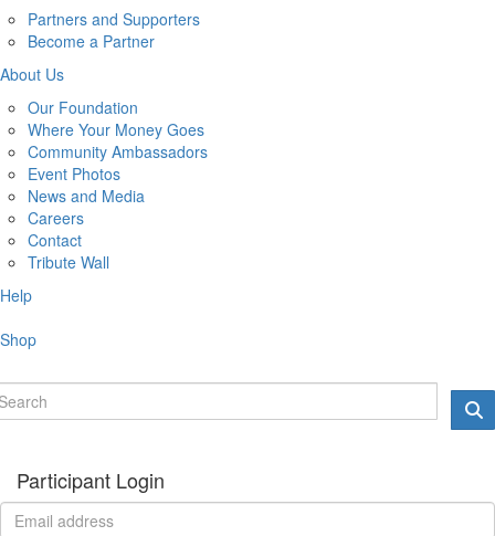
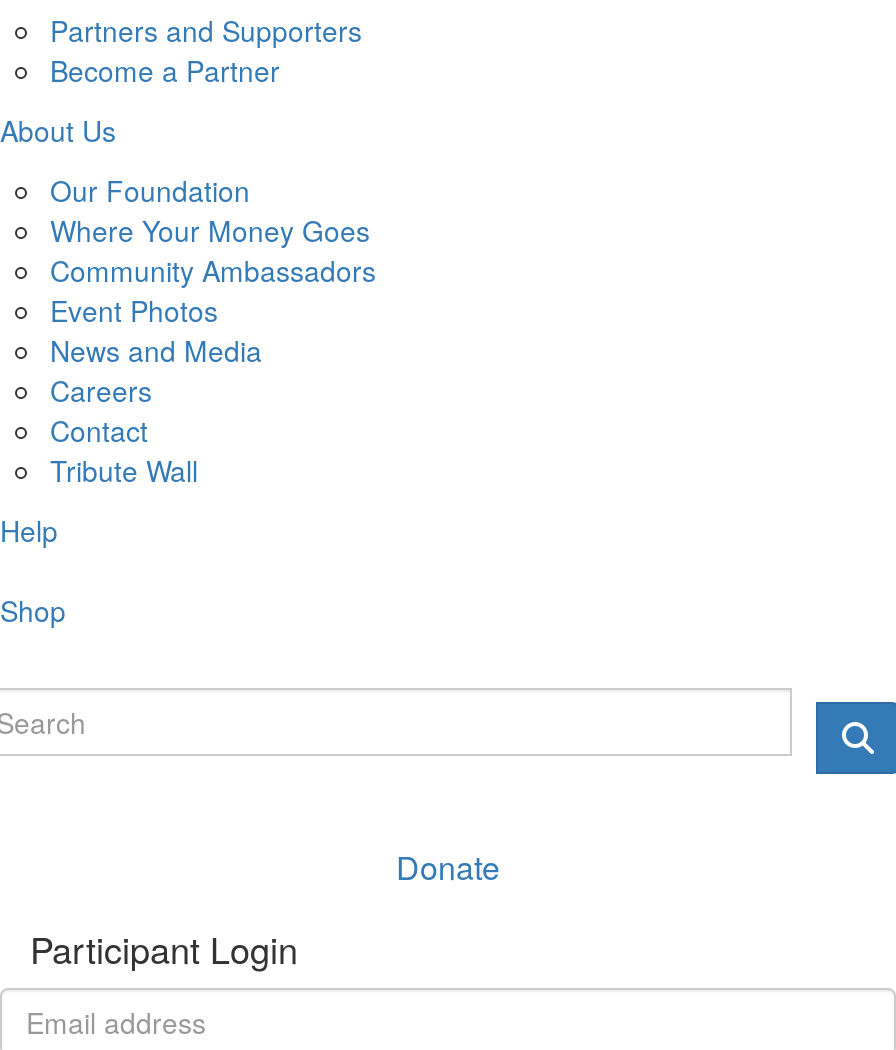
none -> [396,843,500,889] Donate

